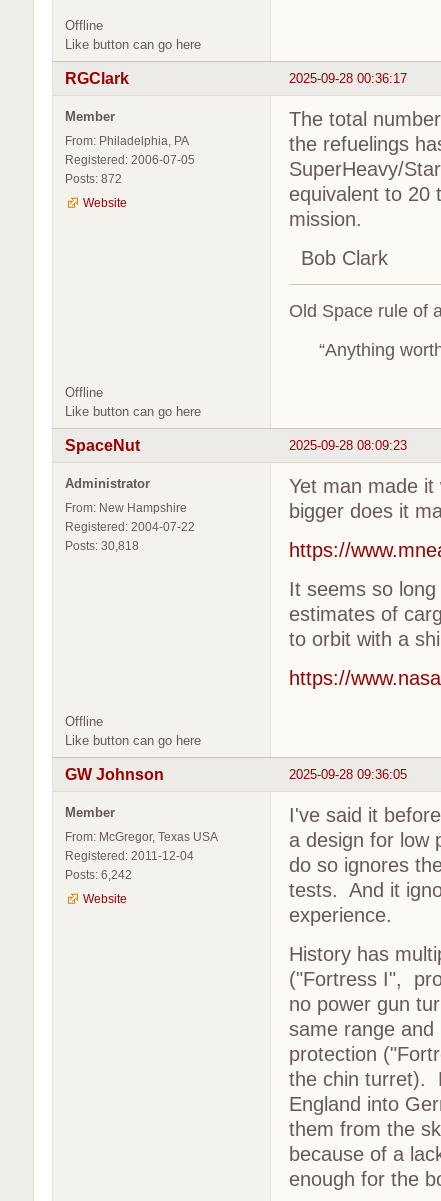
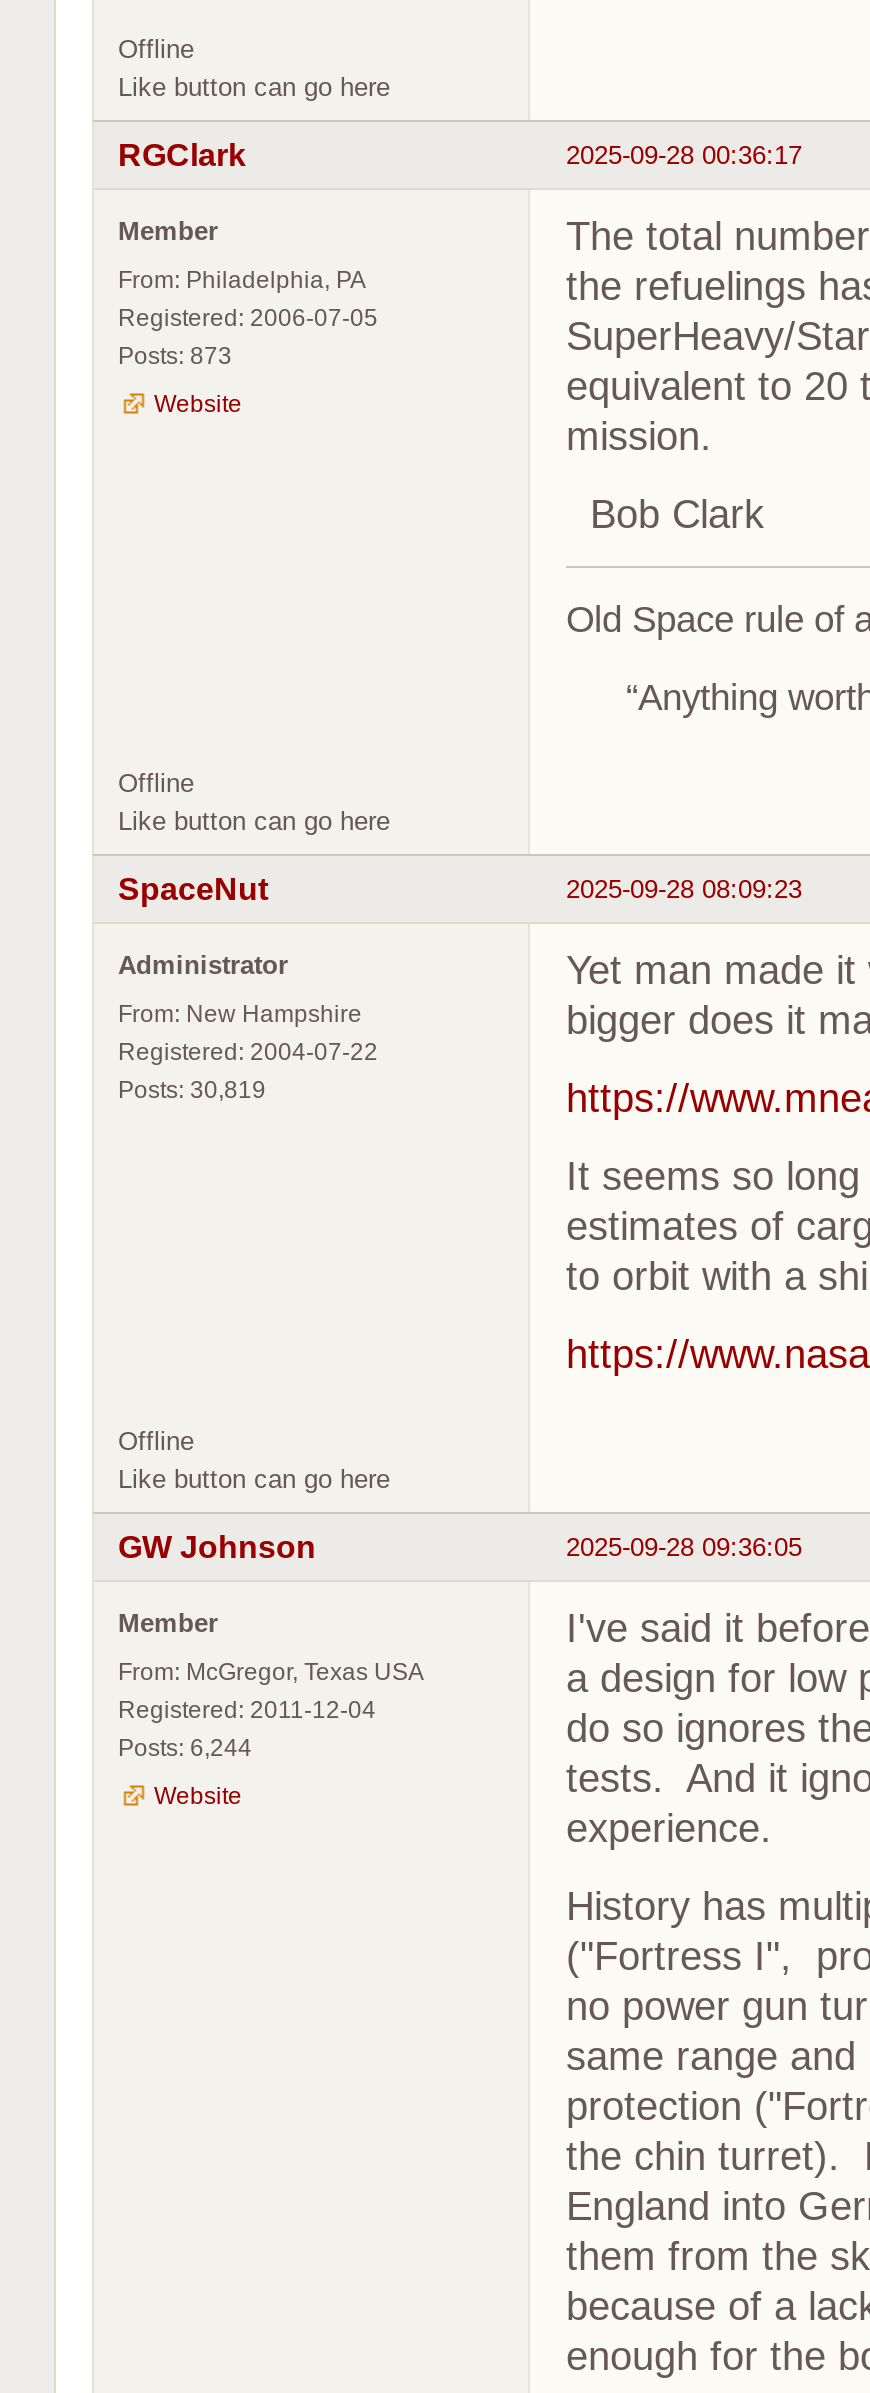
[65,172,122,186] Posts: 872 -> [118,343,232,371] Posts: 873
[65,539,139,553] Posts: 30,818 -> [118,1077,266,1105] Posts: 30,819
[65,868,132,882] Posts: 6,242 -> [118,1735,252,1763] Posts: 6,244

